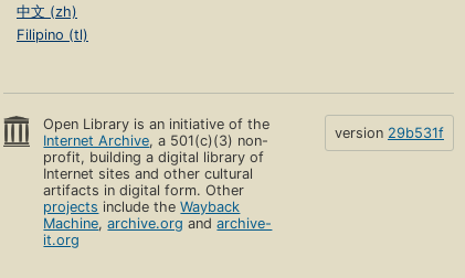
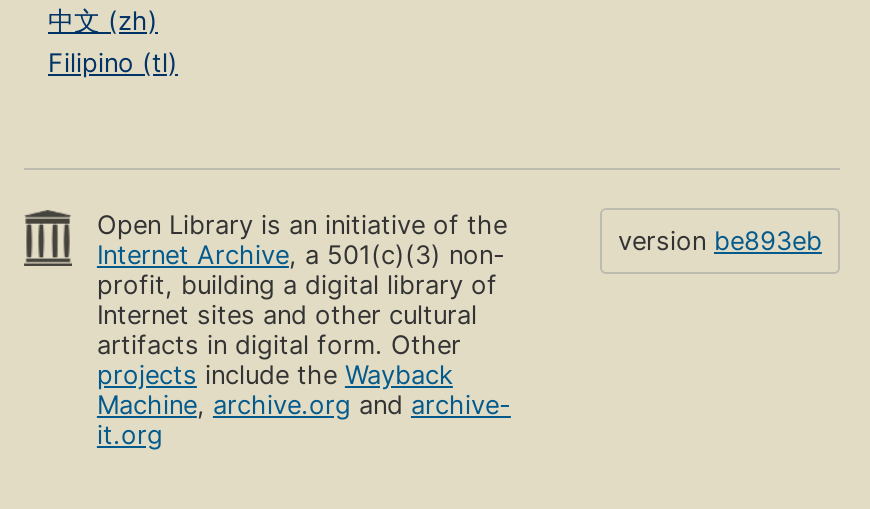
[335,125,444,142] version 29b531f -> [618,227,822,257] version be893eb

